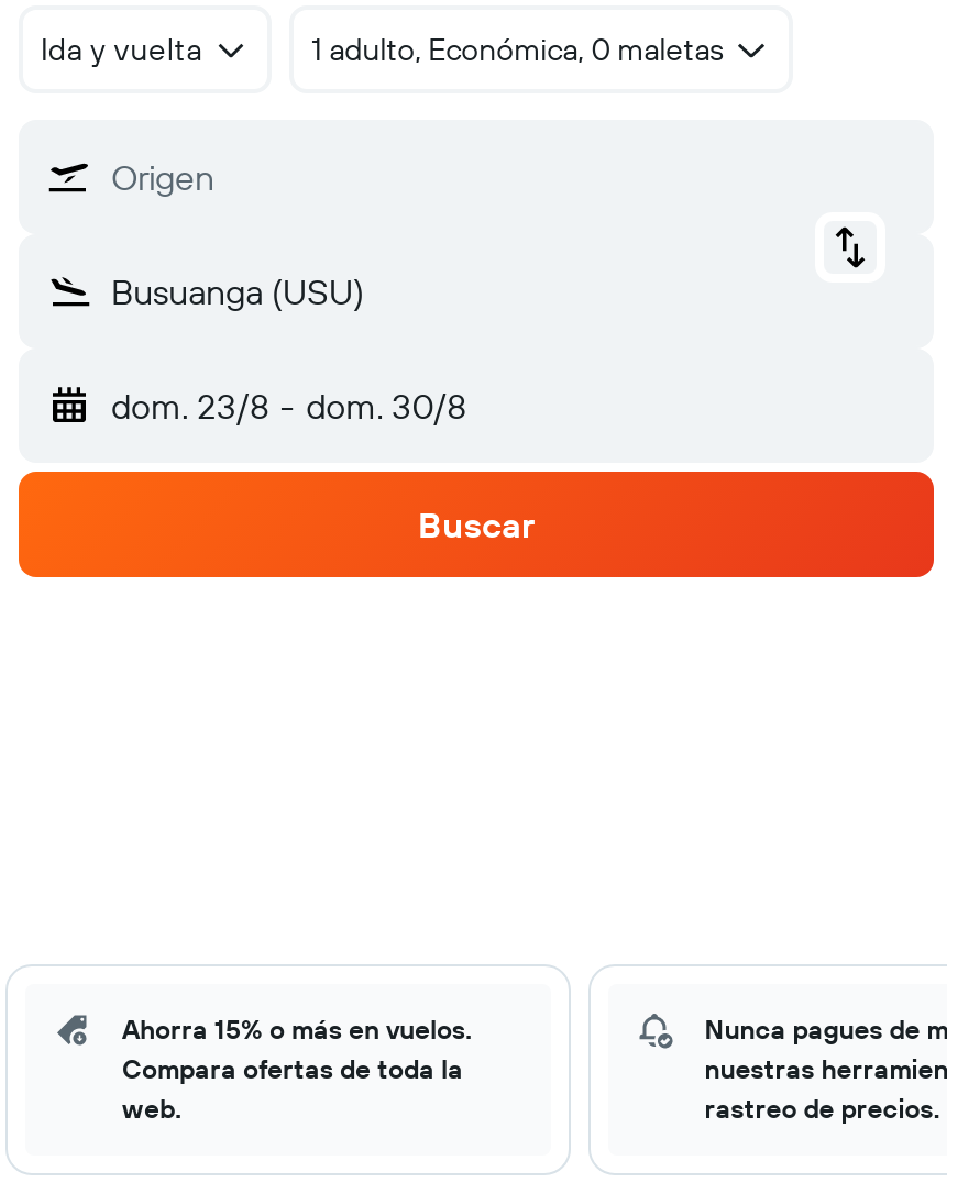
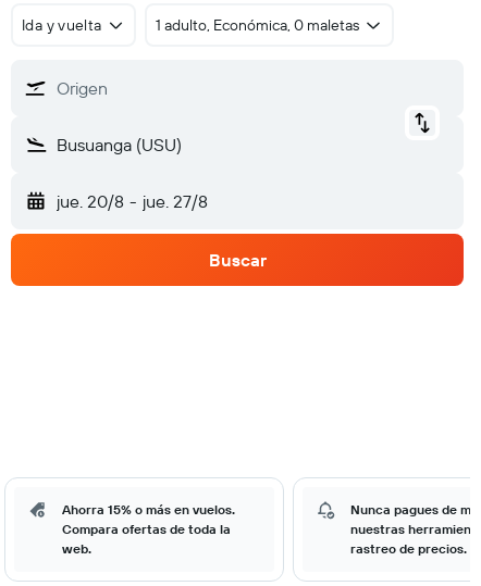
[111,384,467,428] dom. 23/8 - dom. 30/8 -> [57,190,207,212] jue. 20/8 - jue. 27/8

